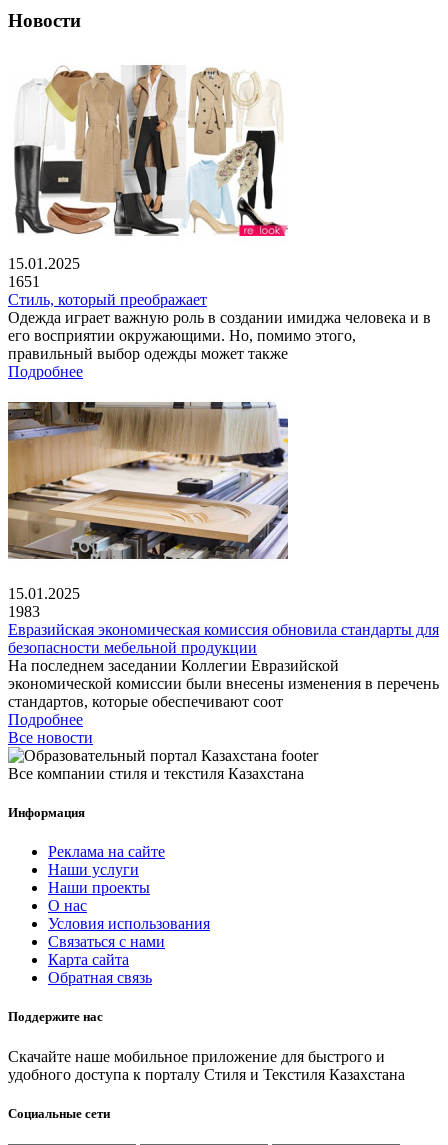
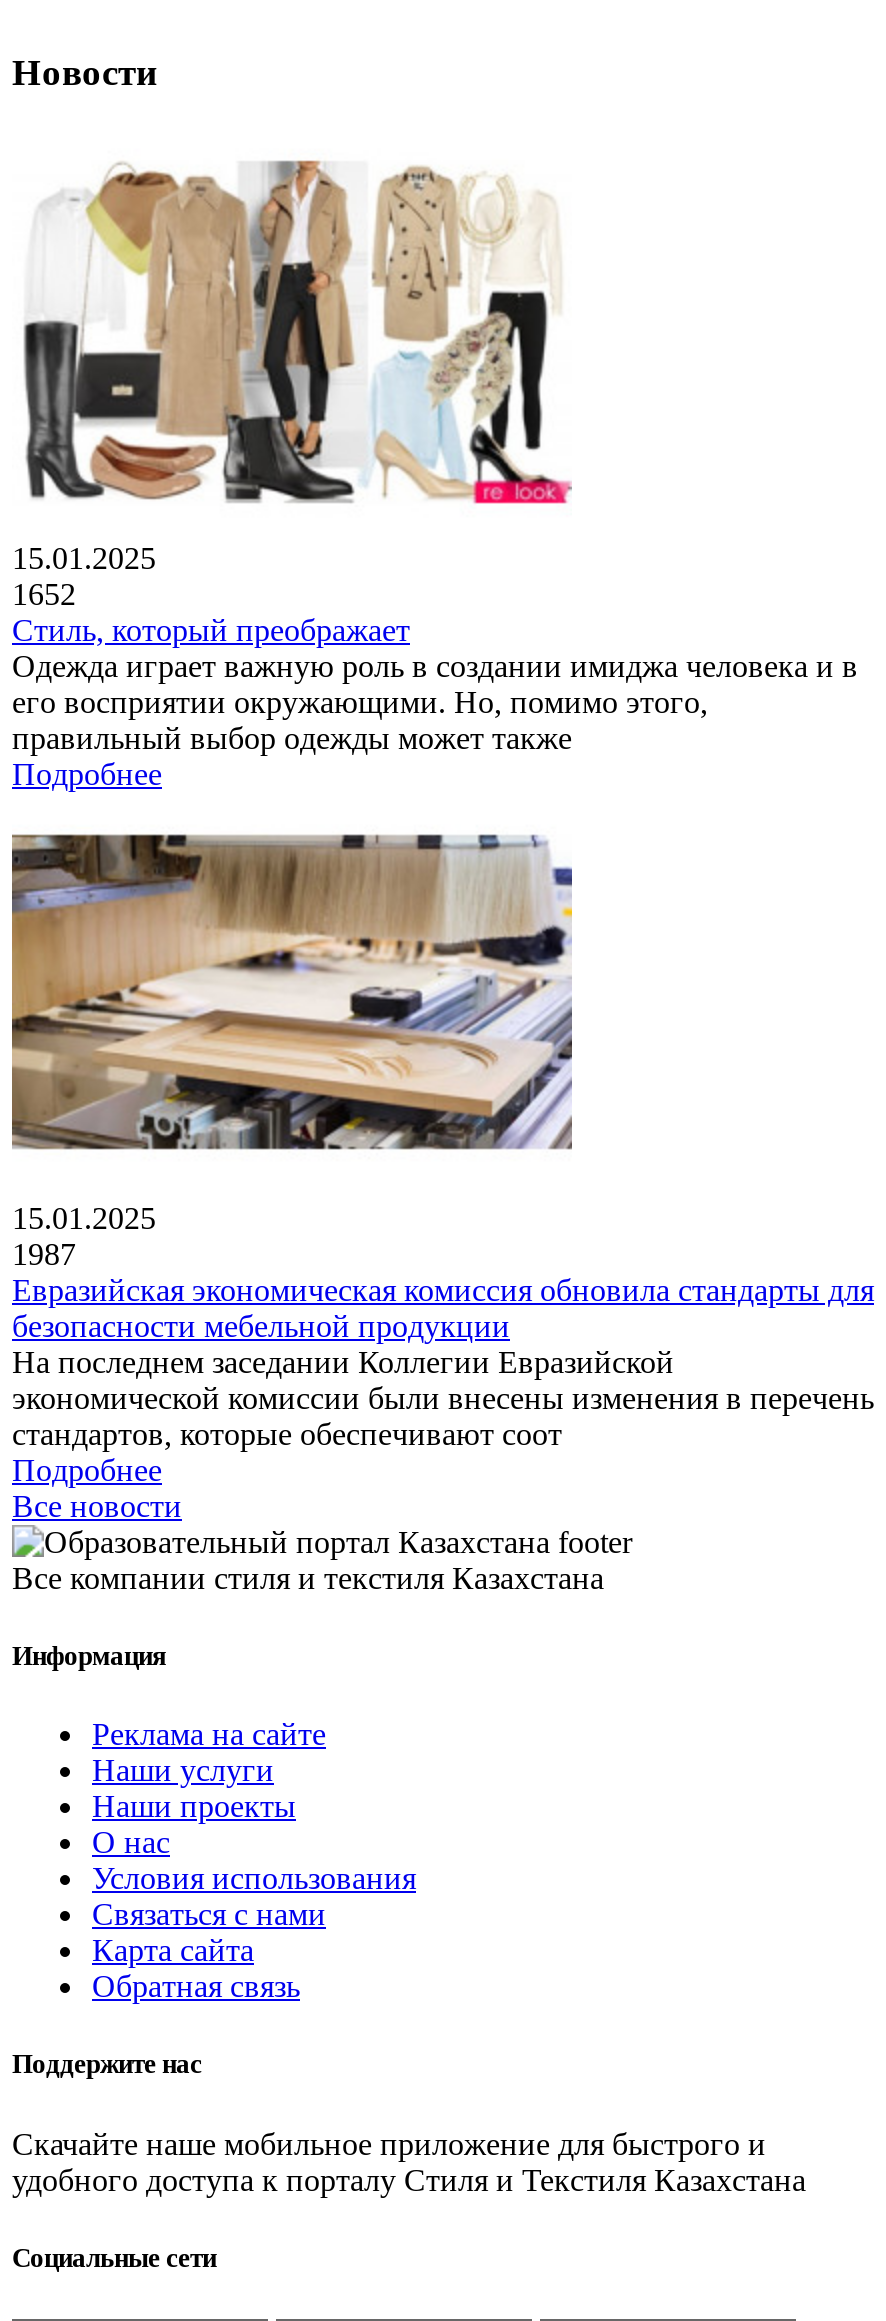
[8,273,40,290] 1651 -> [12,577,76,611] 1652
[8,603,40,620] 1983 -> [12,1237,76,1271] 1987

